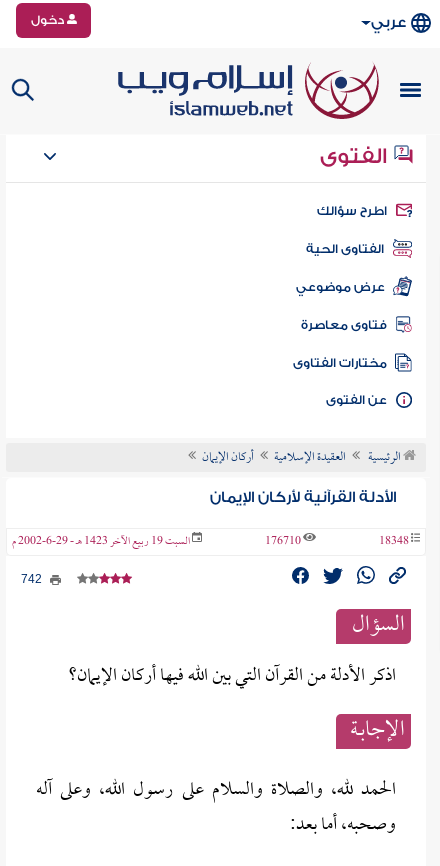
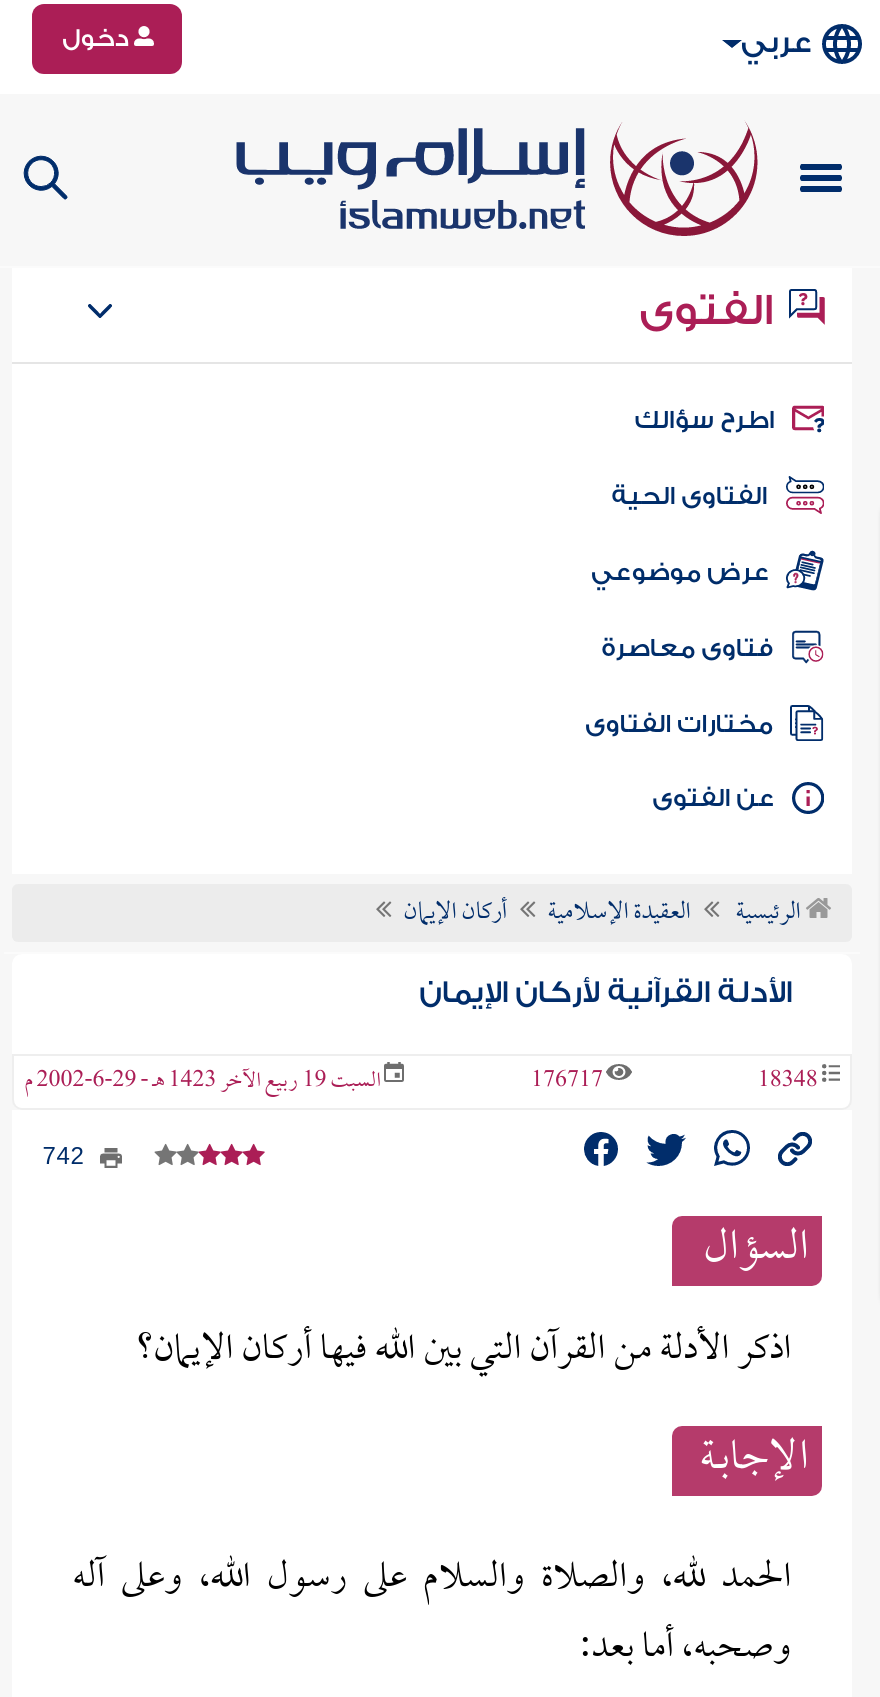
[265,531,301,553] 176710 -> [531,1060,603,1104] 176717

